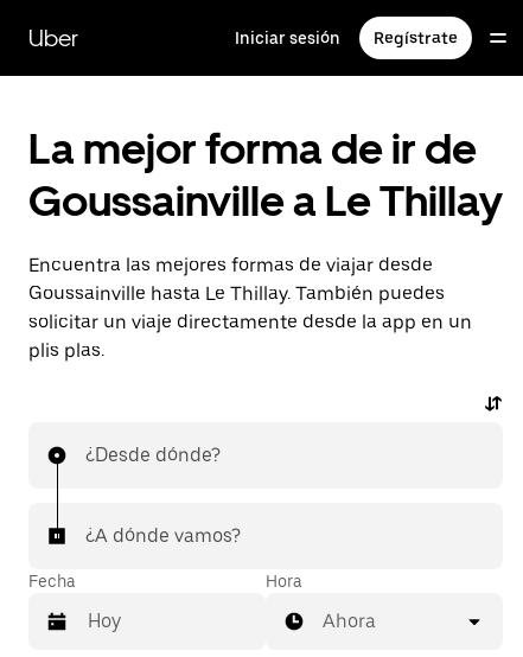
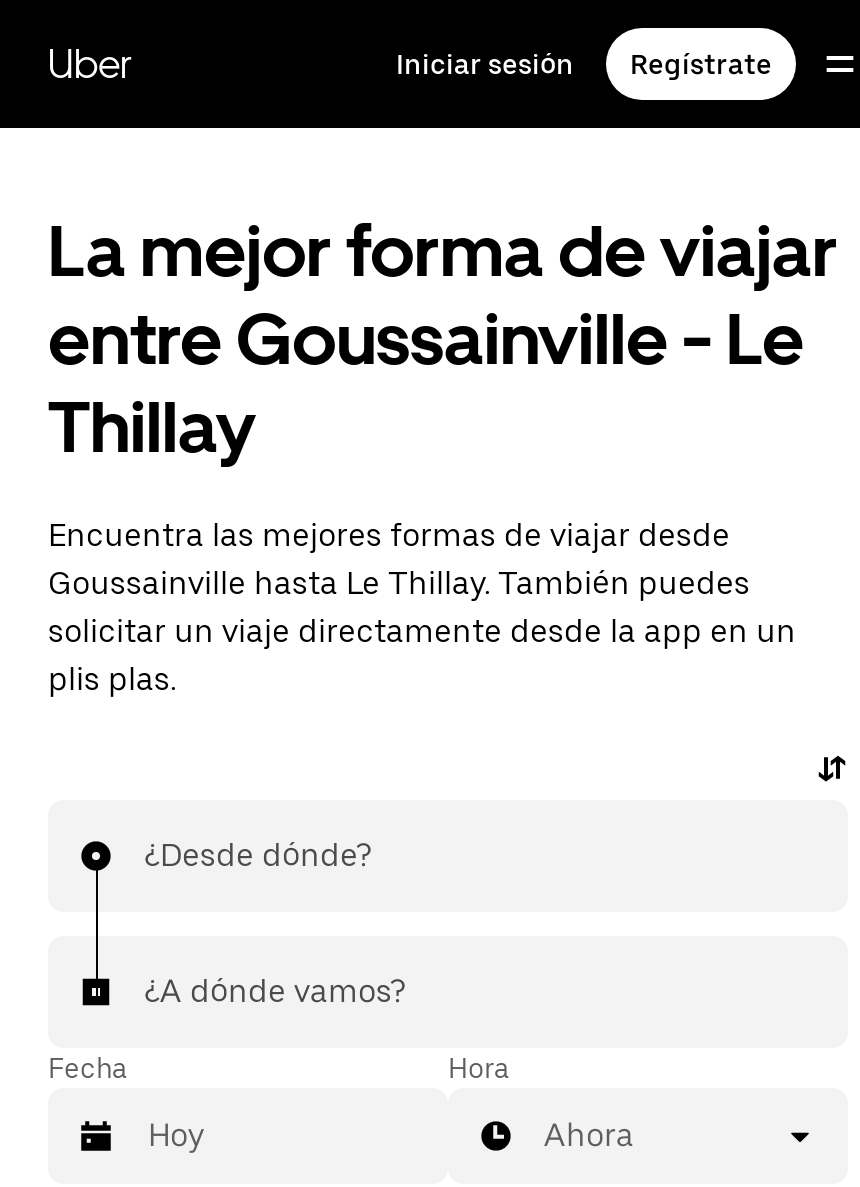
[28,123,503,227] La mejor forma de ir de | Goussainville a Le Thillay -> [48,208,838,470] La mejor forma de viajar | entre Goussainville - Le | Thillay

